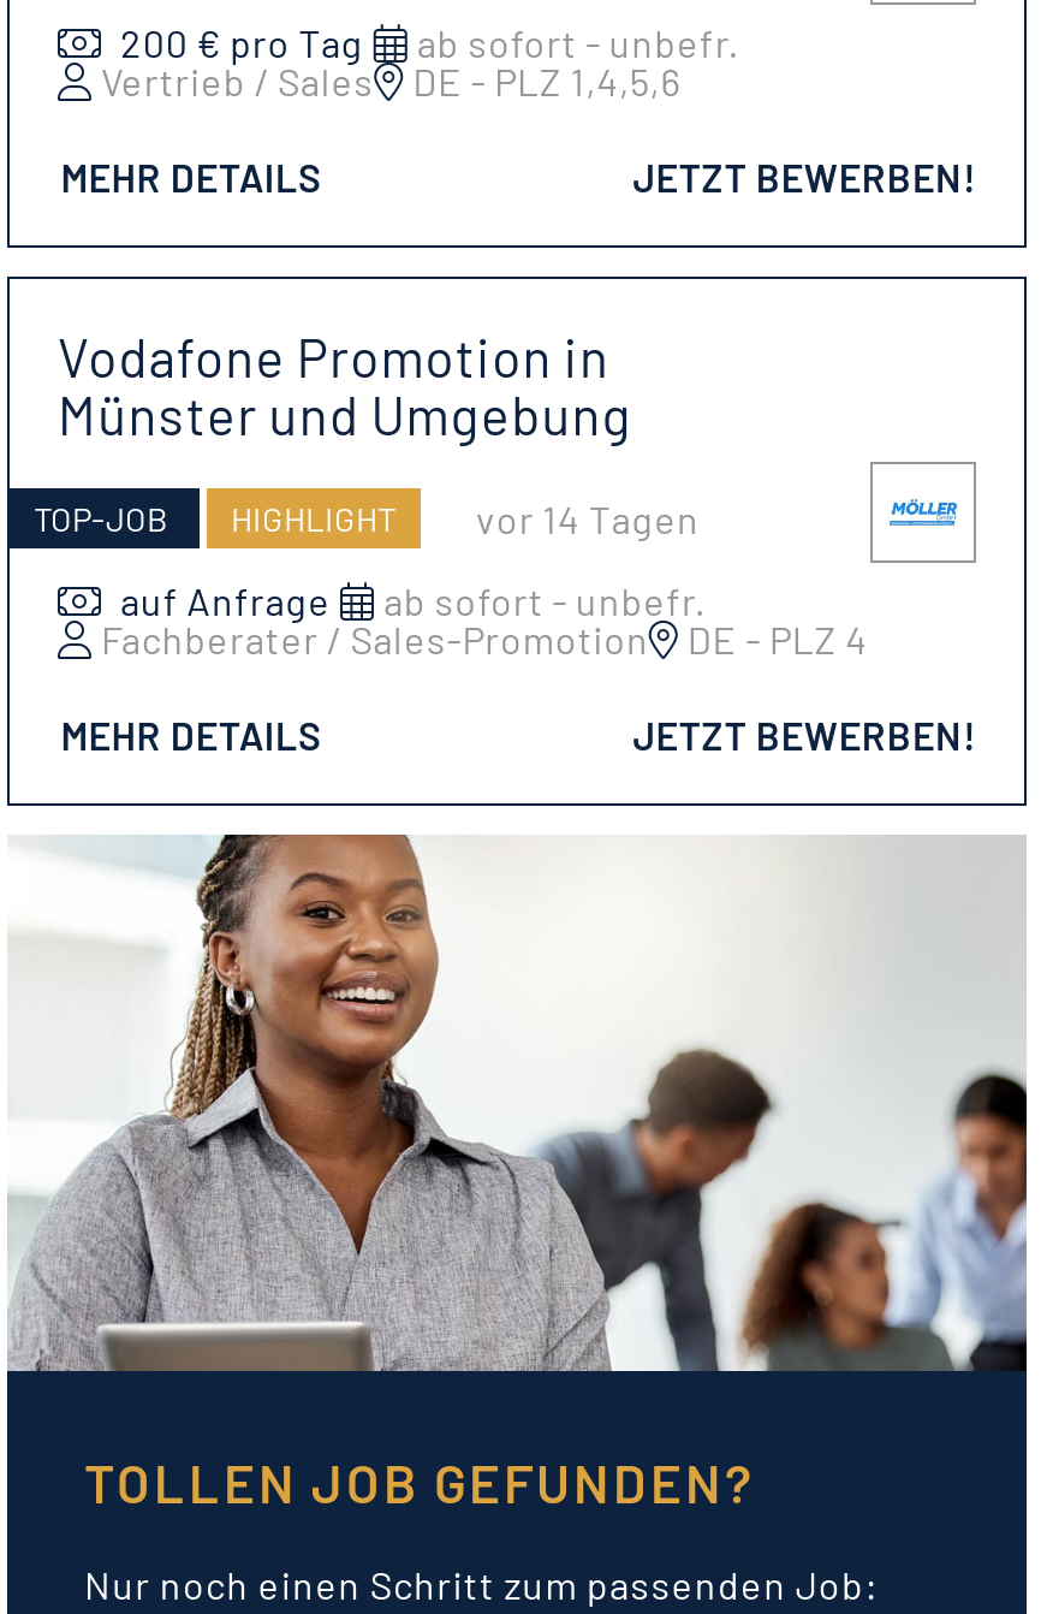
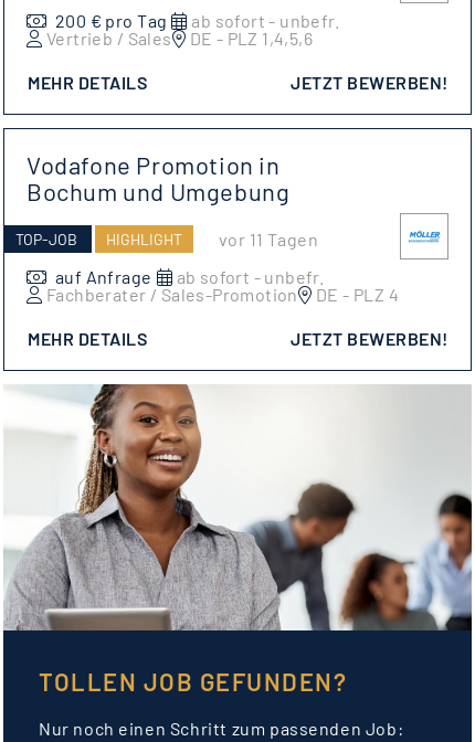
[58,382,632,445] Münster und Umgebung -> [27,177,290,205] Bochum und Umgebung
[34,494,699,540] TOP-JOB HIGHLIGHT vor 14 Tagen -> [15,228,318,249] TOP-JOB HIGHLIGHT vor 11 Tagen

